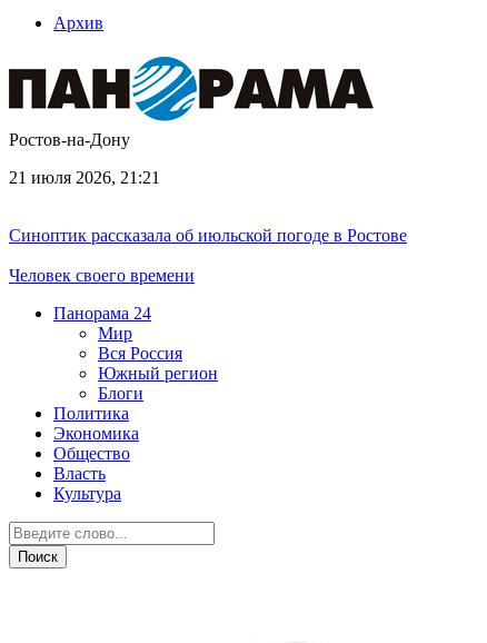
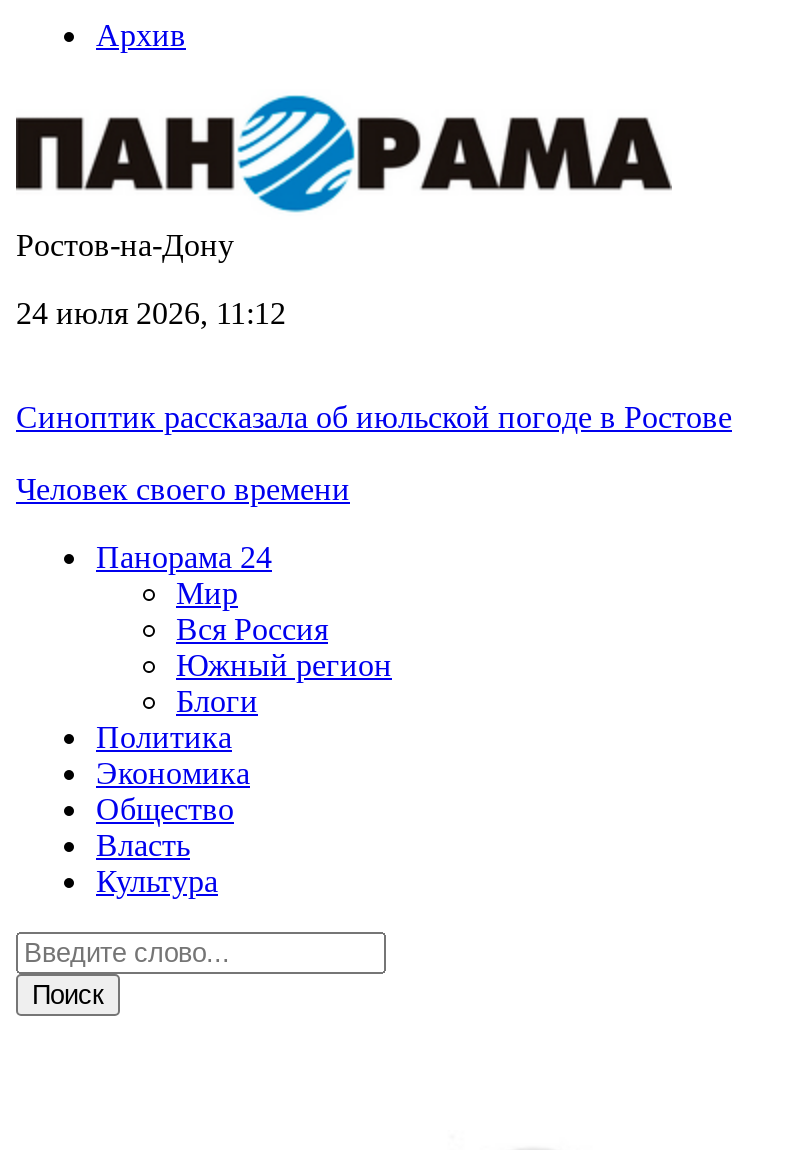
[9,168,160,187] 21 июля 2026, 21:21 -> [16,297,286,331] 24 июля 2026, 11:12

